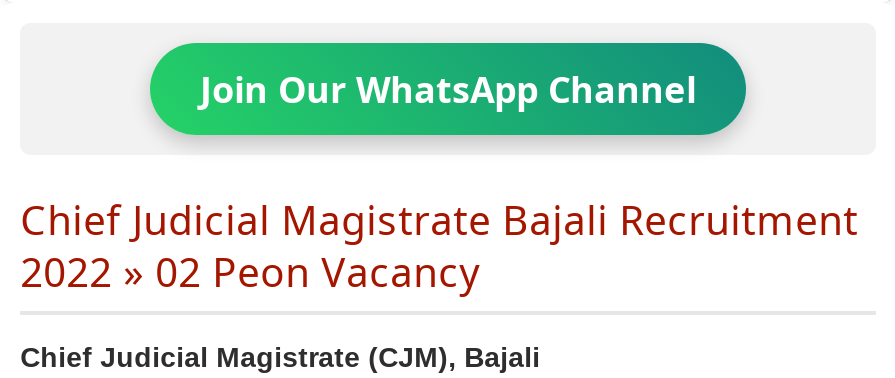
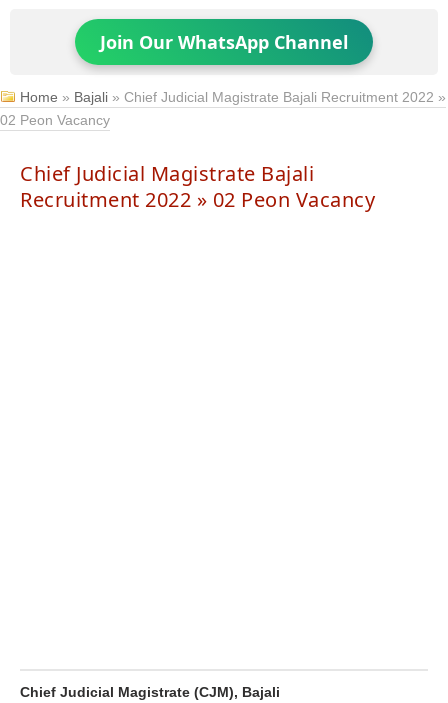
[20,192,858,298] Chief Judicial Magistrate Bajali Recruitment | 2022 » 02 Peon Vacancy -> [0,89,446,213] Home» Bajali» Chief Judicial Magistrate Bajali Recruitment 2022 » | 02 Peon Vacancy | Chief Judicial Magistrate Bajali | Recruitment 2022 » 02 Peon Vacancy

